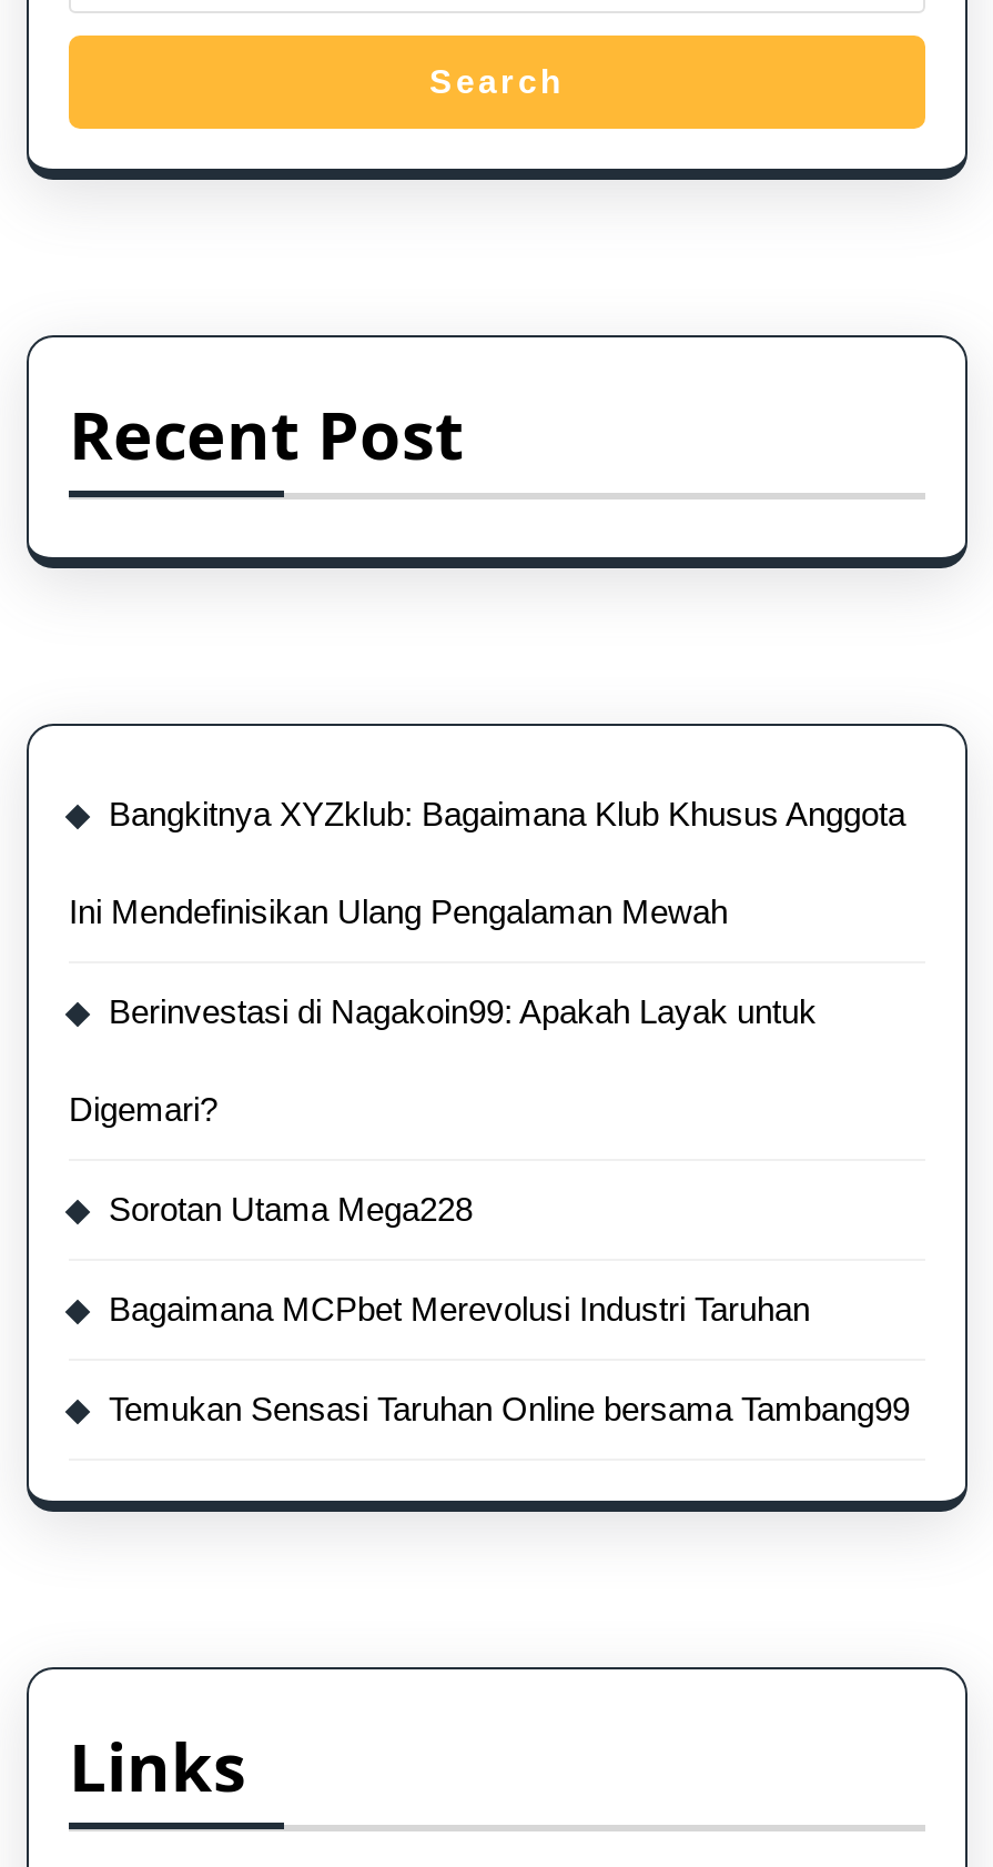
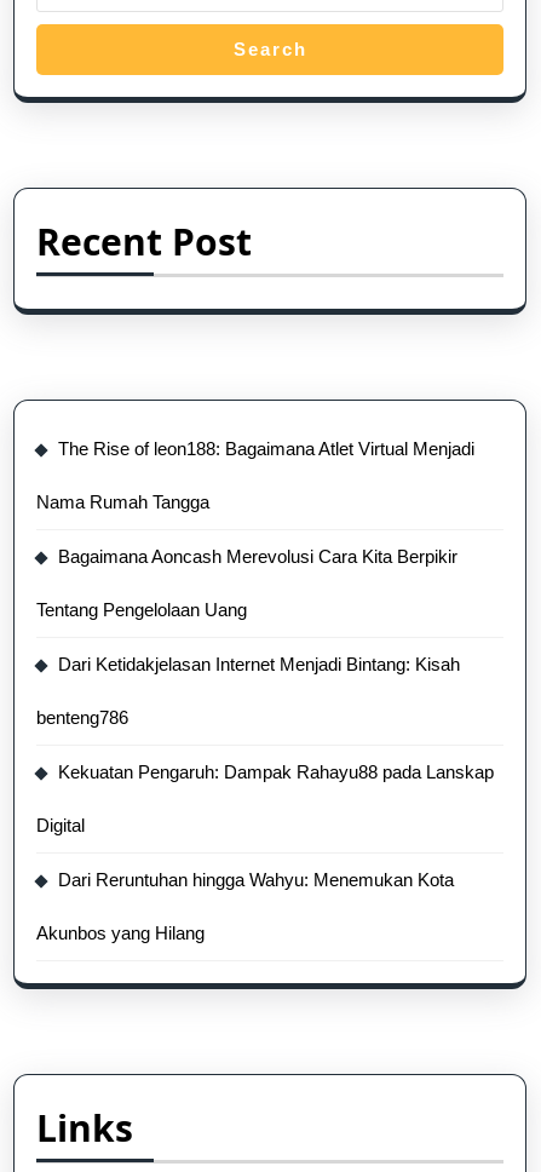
[69,794,910,1427] Bangkitnya XYZklub: Bagaimana Klub Khusus Anggota | Ini Mendefinisikan Ulang Pengalaman Mewah | Berinvestasi di Nagakoin99: Apakah Layak untuk | Digemari? | Sorotan Utama Mega228 | Bagaimana MCPbet Merevolusi Industri Taruhan | Temukan Sensasi Taruhan Online bersama Tambang99 -> [36,438,494,943] The Rise of leon188: Bagaimana Atlet Virtual Menjadi | Nama Rumah Tangga | Bagaimana Aoncash Merevolusi Cara Kita Berpikir | Tentang Pengelolaan Uang | Dari Ketidakjelasan Internet Menjadi Bintang: Kisah | benteng786 | Kekuatan Pengaruh: Dampak Rahayu88 pada Lanskap | Digital | Dari Reruntuhan hingga Wahyu: Menemukan Kota | Akunbos yang Hilang

